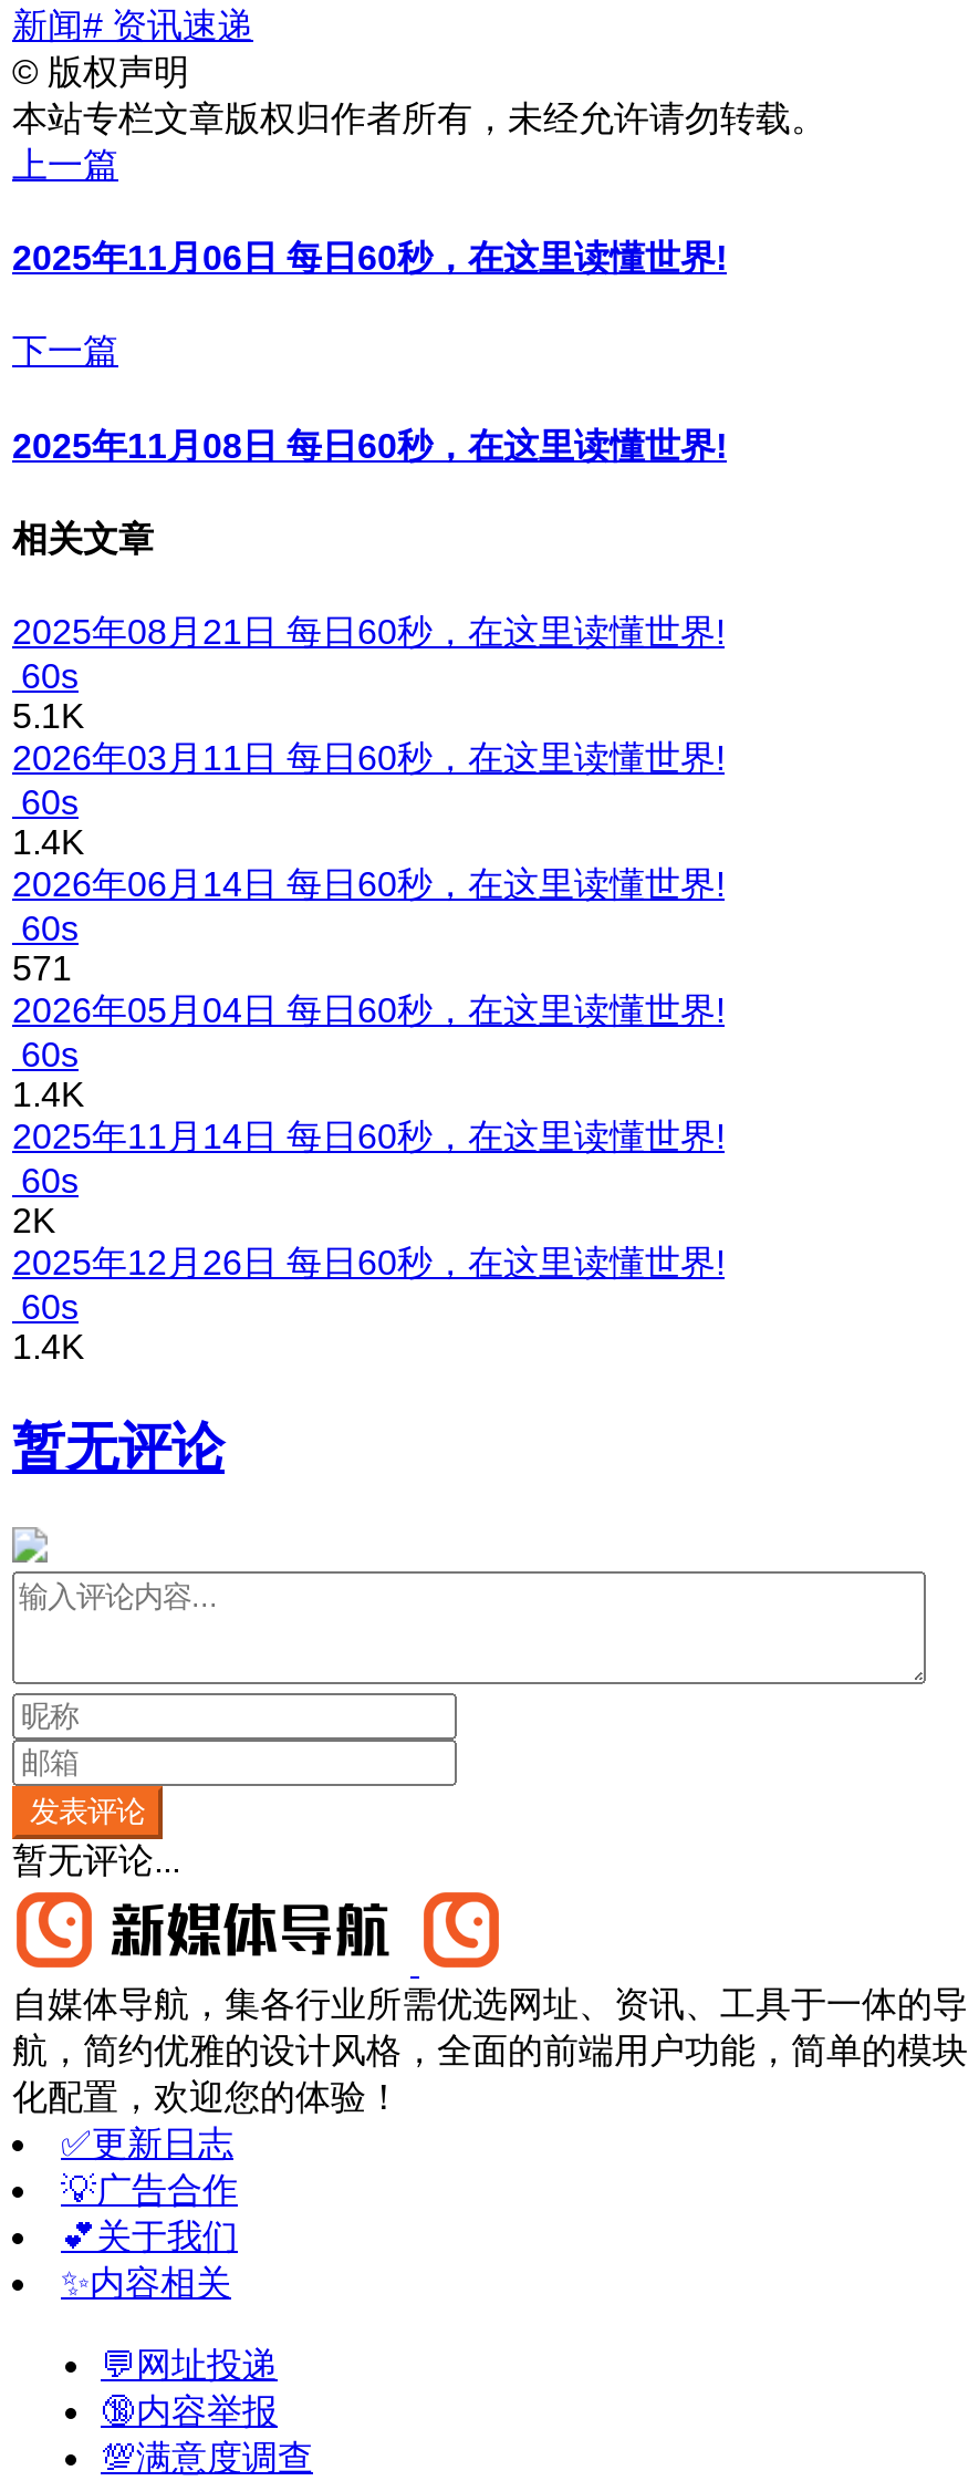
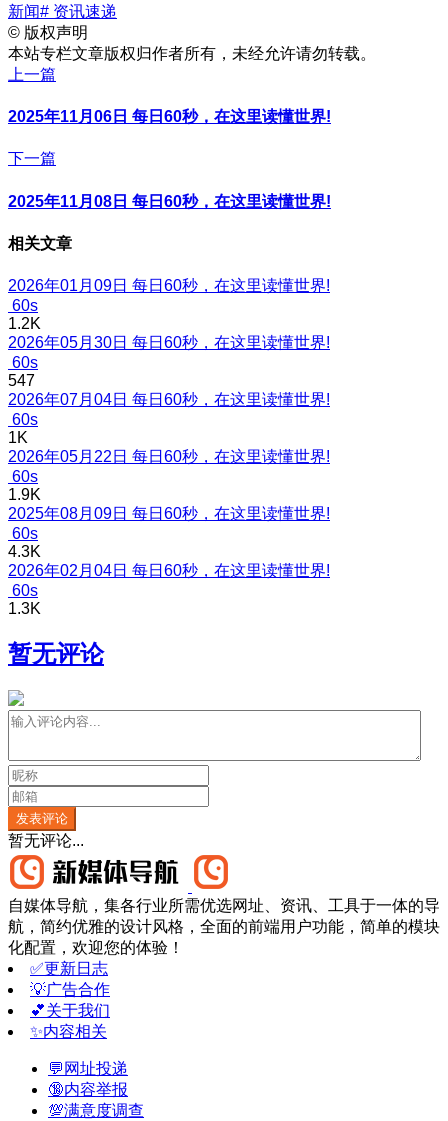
[12,613,725,651] 2025年08月21日 每日60秒，在这里读懂世界! -> [8,277,330,294] 2026年01月09日 每日60秒，在这里读懂世界!
[12,698,725,777] 5.1K | 2026年03月11日 每日60秒，在这里读懂世界! -> [8,315,330,351] 1.2K | 2026年05月30日 每日60秒，在这里读懂世界!
[12,824,725,903] 1.4K | 2026年06月14日 每日60秒，在这里读懂世界! -> [8,372,330,408] 547 | 2026年07月04日 每日60秒，在这里读懂世界!
[12,950,725,1030] 571 | 2026年05月04日 每日60秒，在这里读懂世界! -> [8,429,330,465] 1K | 2026年05月22日 每日60秒，在这里读懂世界!
[12,1076,725,1156] 1.4K | 2025年11月14日 每日60秒，在这里读懂世界! -> [8,486,330,522] 1.9K | 2025年08月09日 每日60秒，在这里读懂世界!
[12,1202,725,1282] 2K | 2025年12月26日 每日60秒，在这里读懂世界! -> [8,543,330,579] 4.3K | 2026年02月04日 每日60秒，在这里读懂世界!
[12,1328,85,1366] 1.4K -> [8,600,41,617] 1.3K

